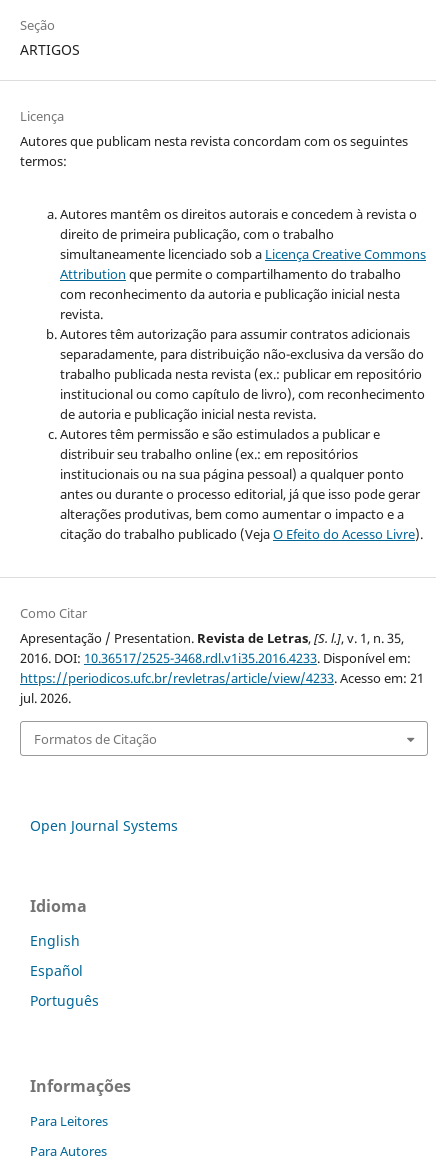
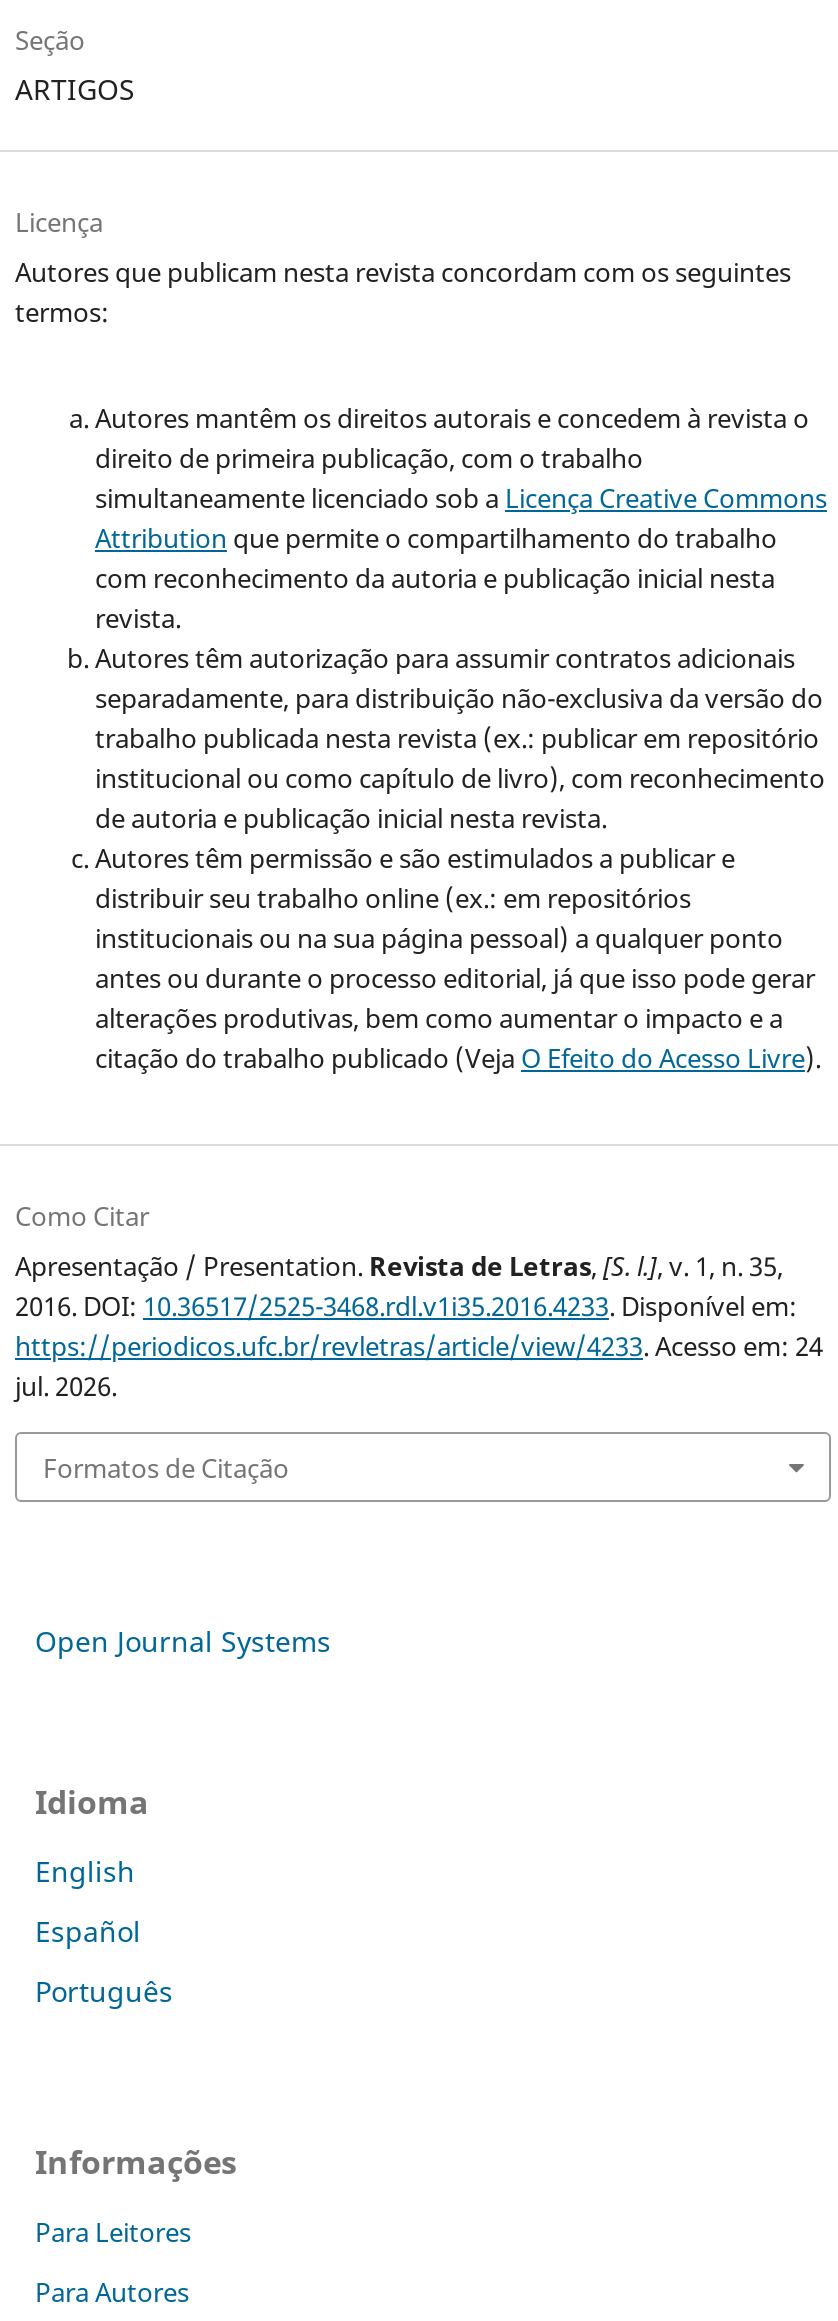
[20,669,424,687] https://periodicos.ufc.br/revletras/article/view/4233. Acesso em: 21 -> [15,1329,823,1365] https://periodicos.ufc.br/revletras/article/view/4233. Acesso em: 24

